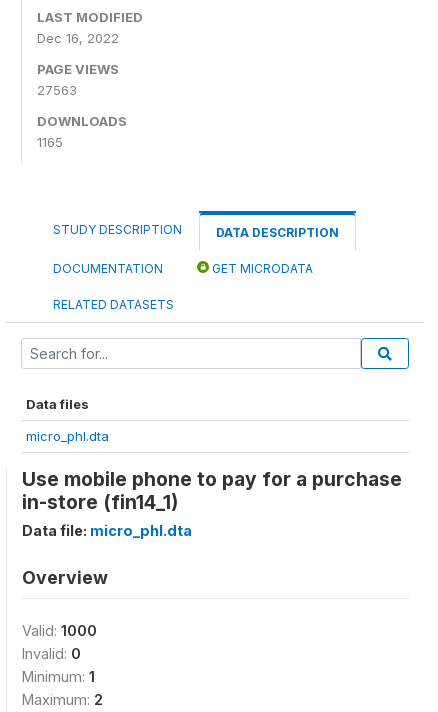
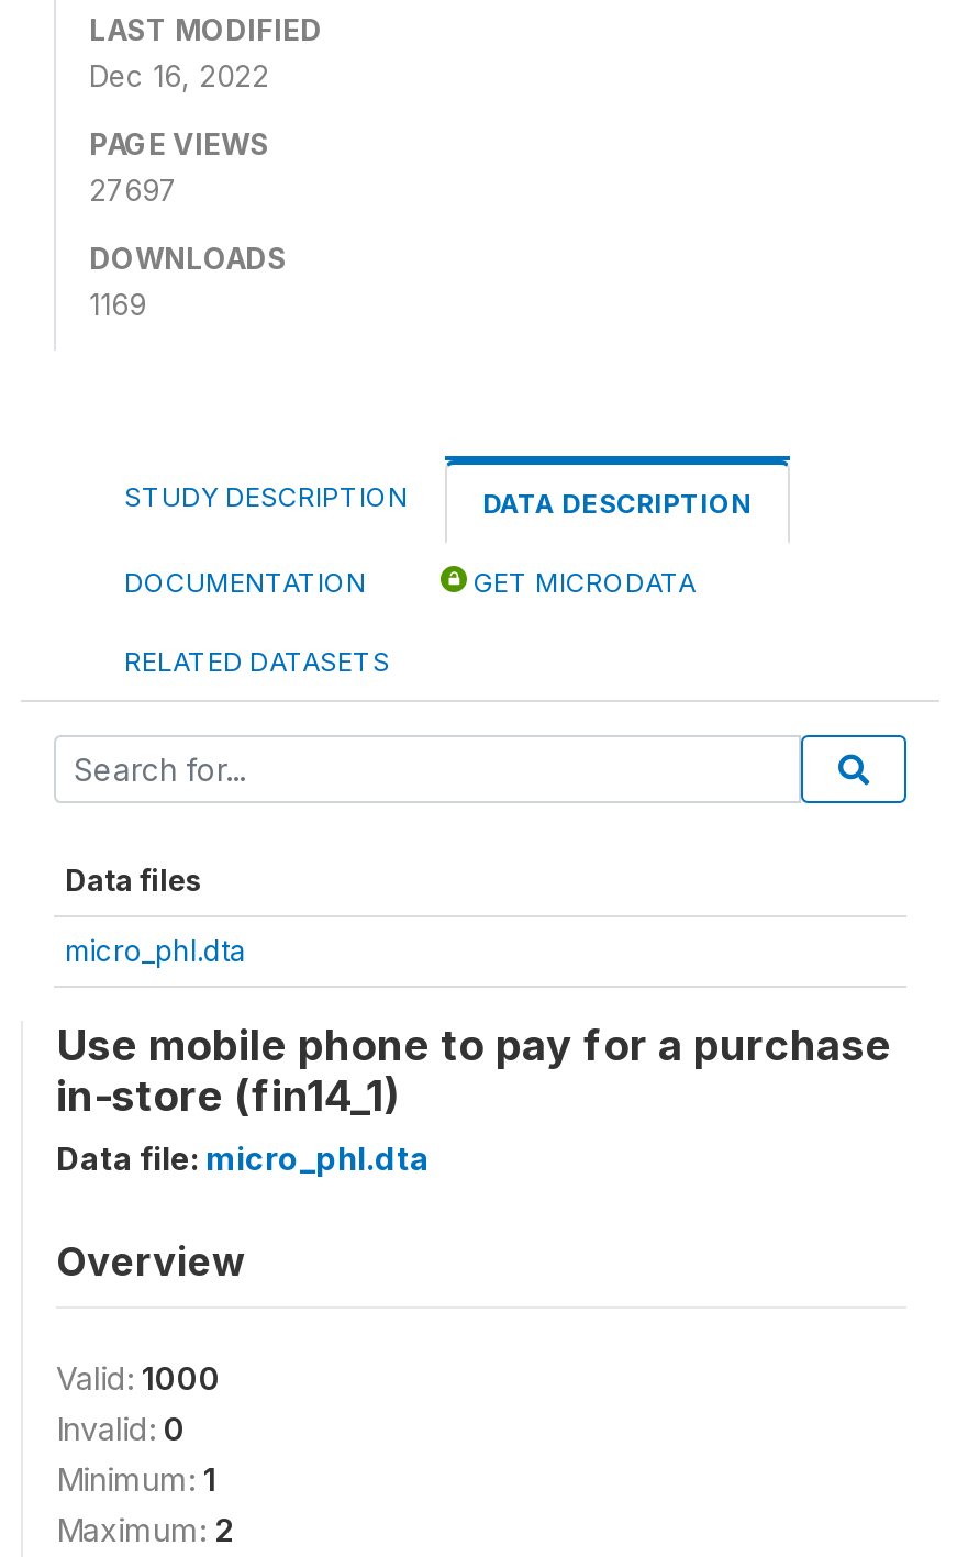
[37,82,77,98] 27563 -> [89,173,177,208] 27697
[37,134,63,150] 1165 -> [89,287,146,322] 1169

